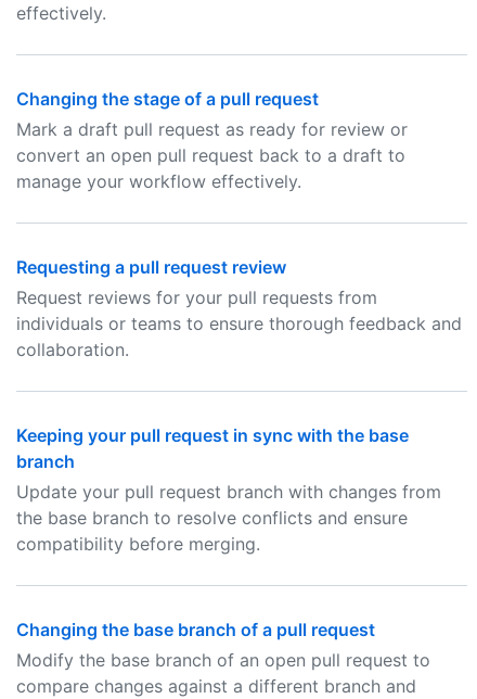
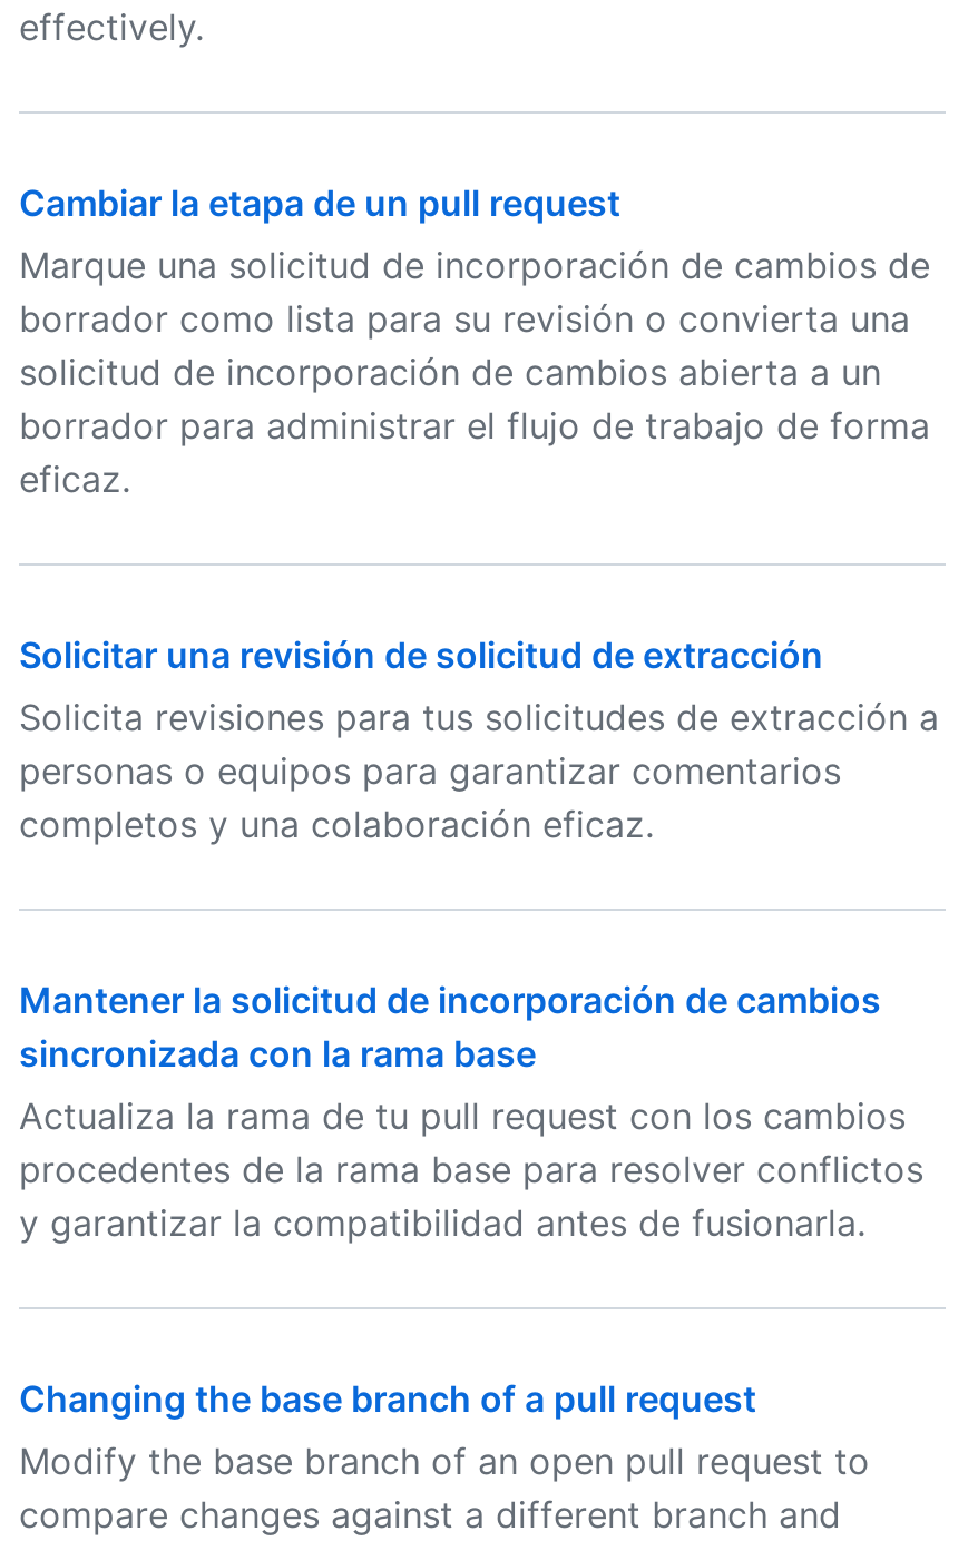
[16,88,408,192] Changing the stage of a pull request | Mark a draft pull request as ready for review or | convert an open pull request back to a draft to | manage your workflow effectively. -> [19,180,930,501] Cambiar la etapa de un pull request | Marque una solicitud de incorporación de cambios de | borrador como lista para su revisión o convierta una | solicitud de incorporación de cambios abierta a un | borrador para administrar el flujo de trabajo de forma | eficaz.
[16,256,462,360] Requesting a pull request review | Request reviews for your pull requests from | individuals or teams to ensure thorough feedback and | collaboration. -> [19,632,939,846] Solicitar una revisión de solicitud de extracción | Solicita revisiones para tus solicitudes de extracción a | personas o equipos para garantizar comentarios | completos y una colaboración eficaz.
[16,424,441,555] Keeping your pull request in sync with the base | branch | Update your pull request branch with changes from | the base branch to resolve conflicts and ensure | compatibility before merging. -> [19,978,923,1245] Mantener la solicitud de incorporación de cambios | sincronizada con la rama base | Actualiza la rama de tu pull request con los cambios | procedentes de la rama base para resolver conflictos | y garantizar la compatibilidad antes de fusionarla.

